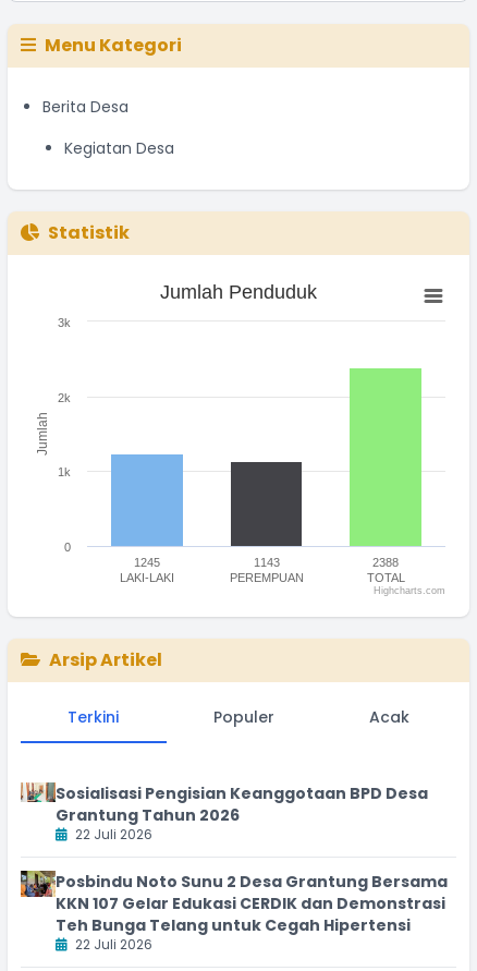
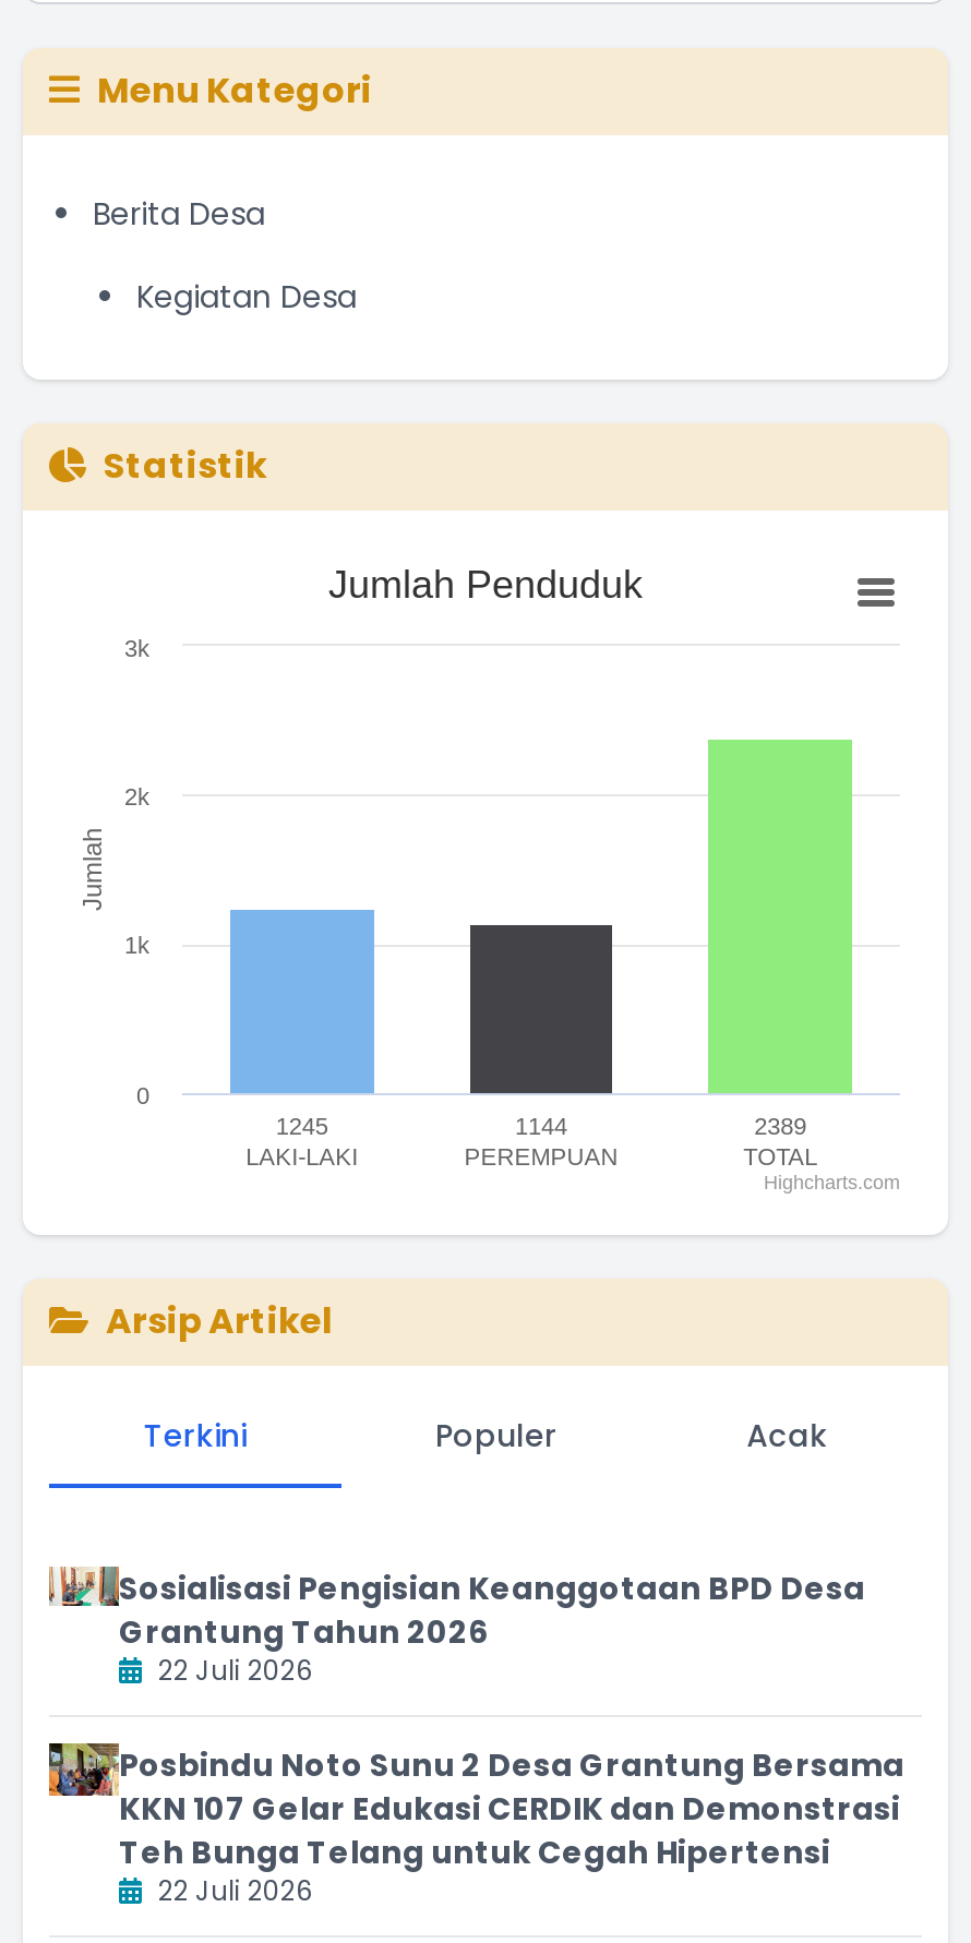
[253,556,279,569] 1143 -> [515,1113,567,1141] 1144
[373,556,399,569] 2388 -> [754,1113,807,1141] 2389

